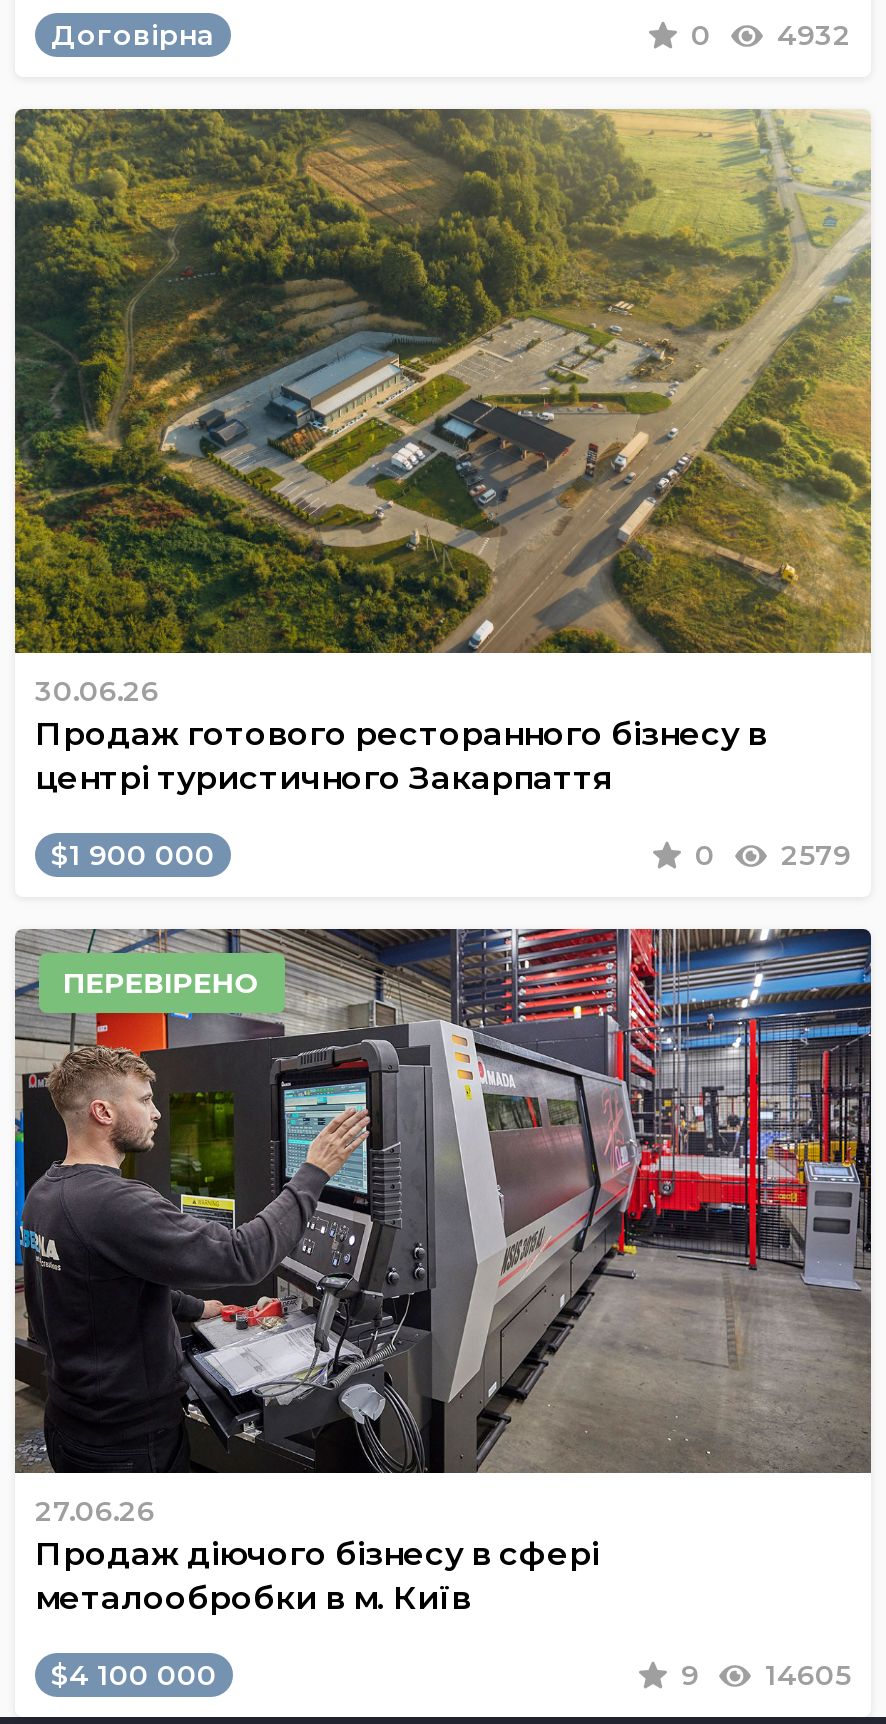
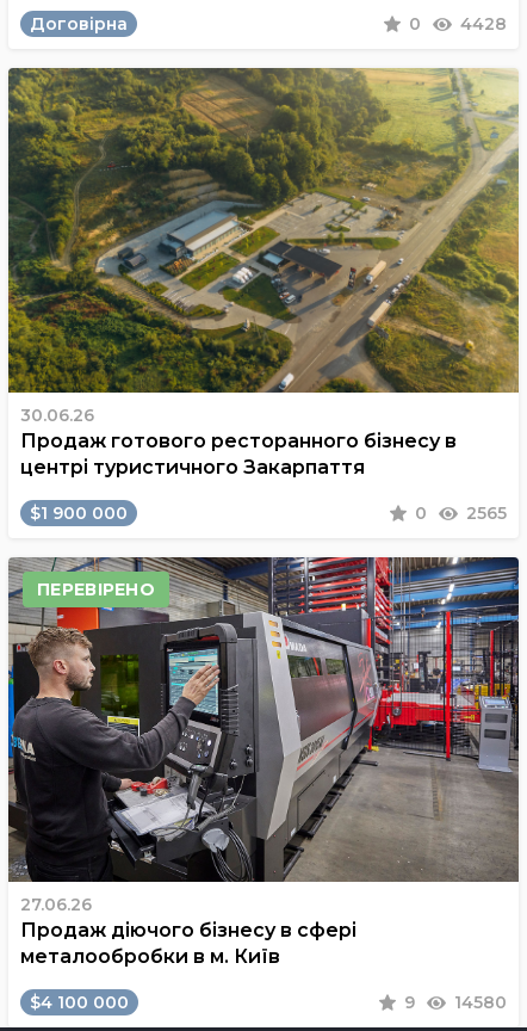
[777,17,851,53] 4932 -> [460,13,507,35] 4428
[781,837,851,873] 2579 -> [466,503,507,524] 2565
[681,1657,851,1693] 9 14605 -> [404,992,507,1013] 9 14580

